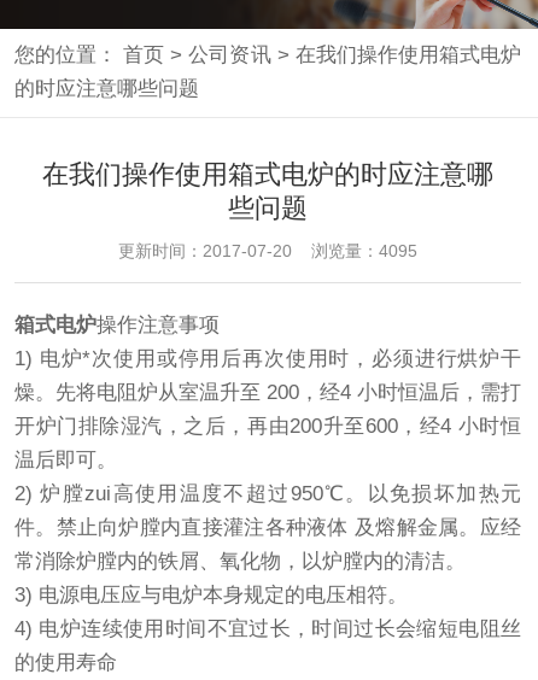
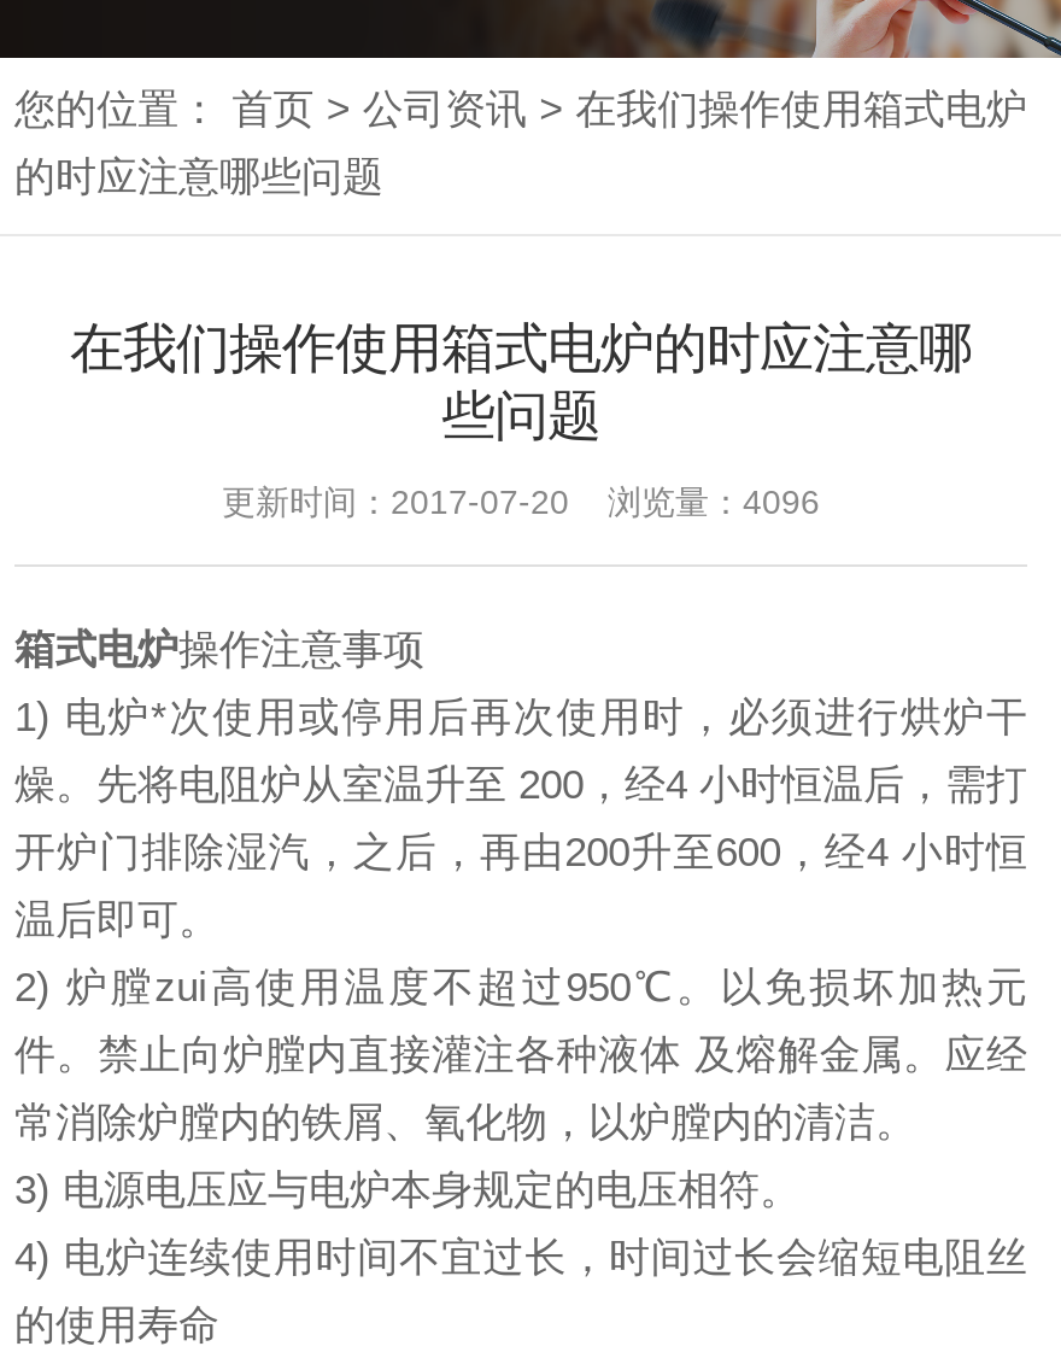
[118,242,417,261] 更新时间：2017-07-20 浏览量：4095 -> [222,483,820,522] 更新时间：2017-07-20 浏览量：4096

